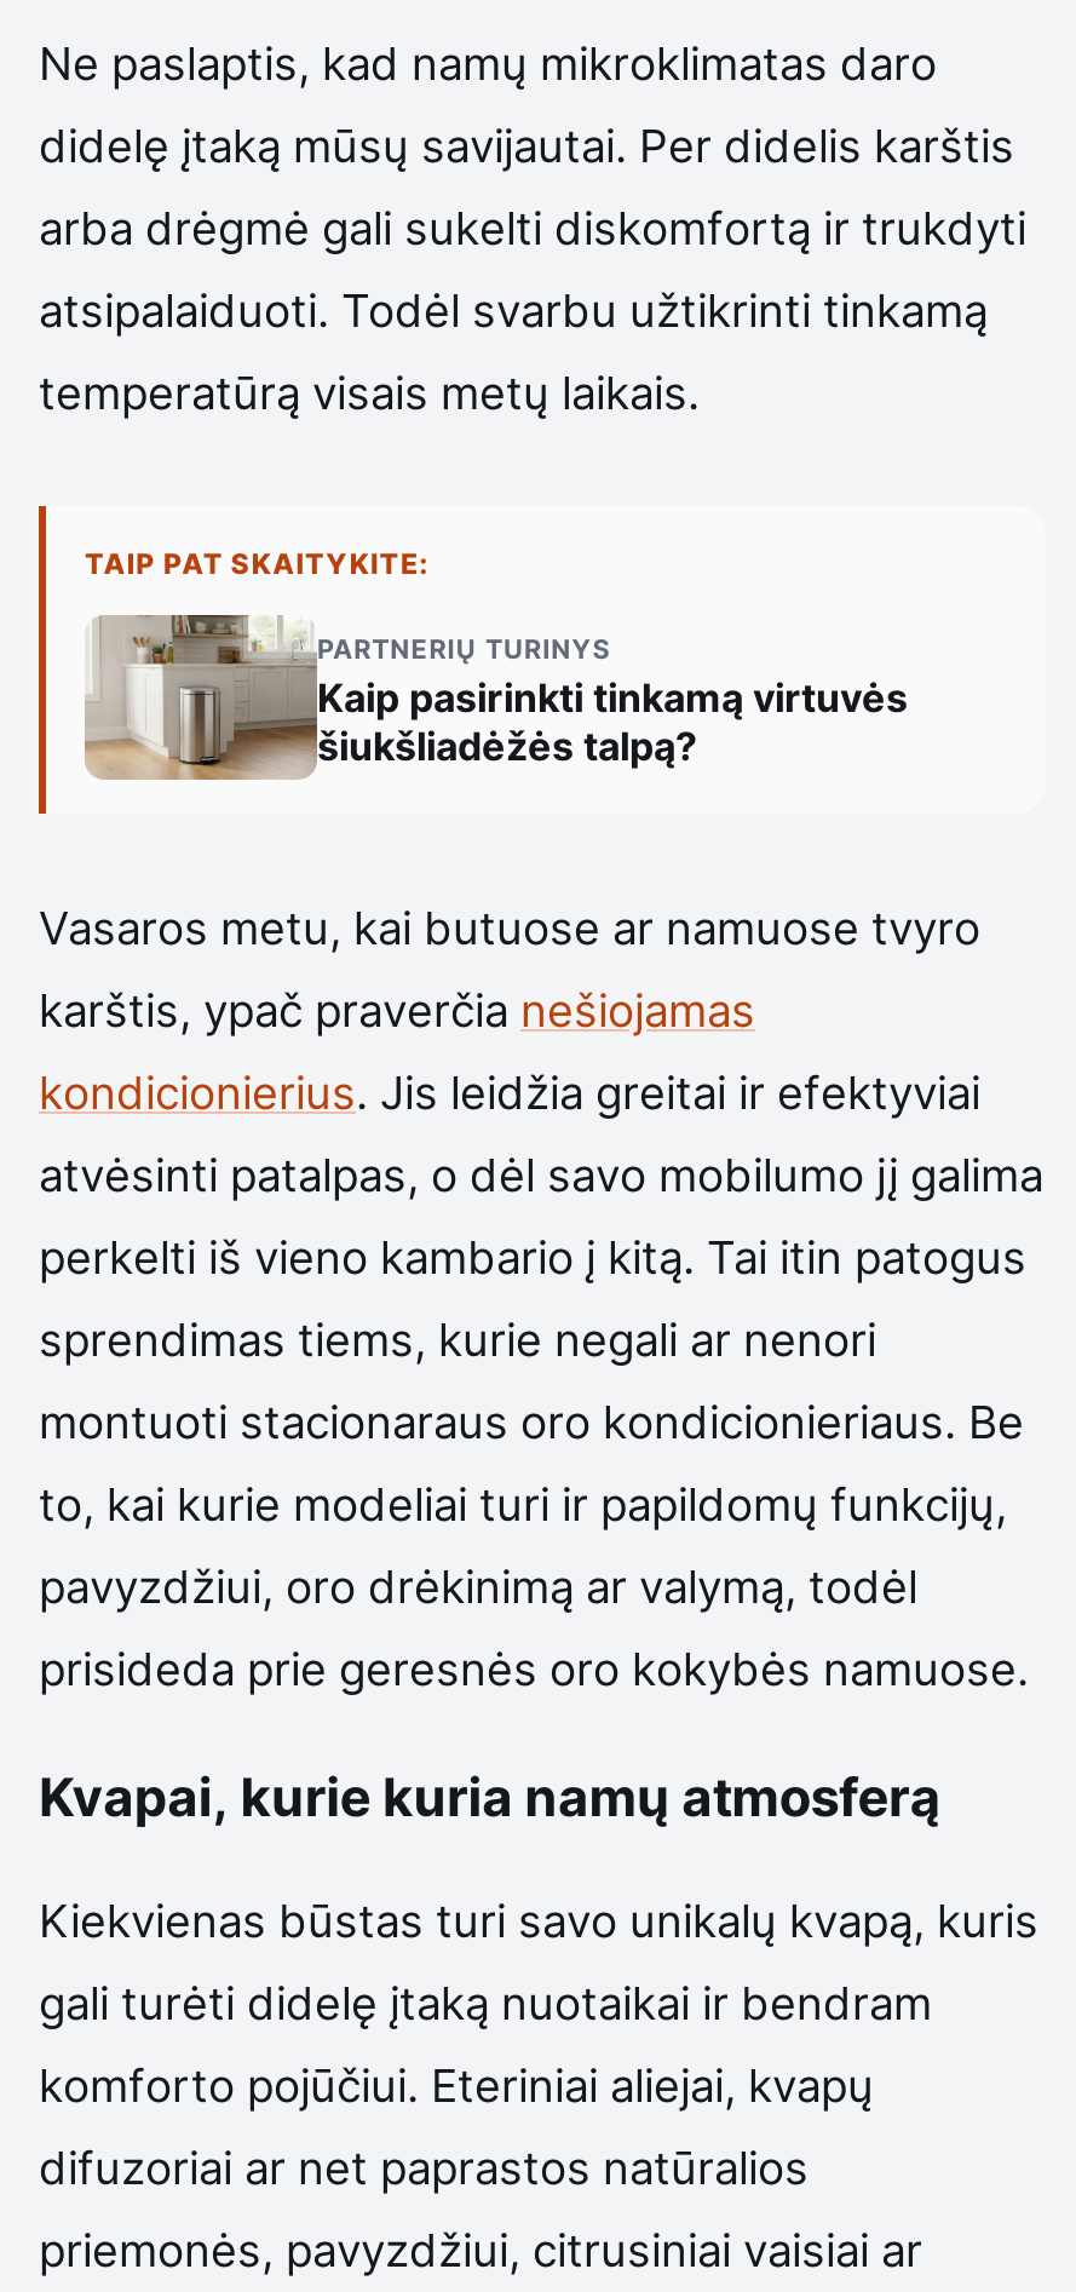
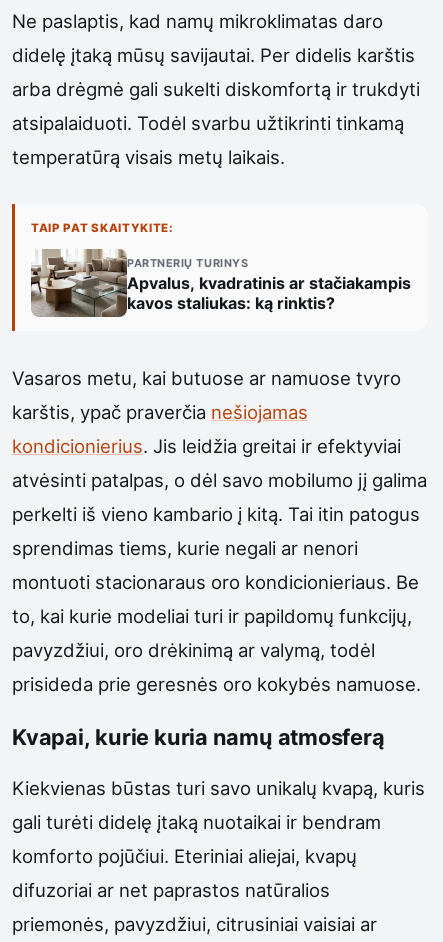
[85,613,908,782] [image] | Kaip pasirinkti tinkamą virtuvės | šiukšliadėžės talpą? -> [30,248,411,318] [image] | Apvalus, kvadratinis ar stačiakampis | kavos staliukas: ką rinktis?

